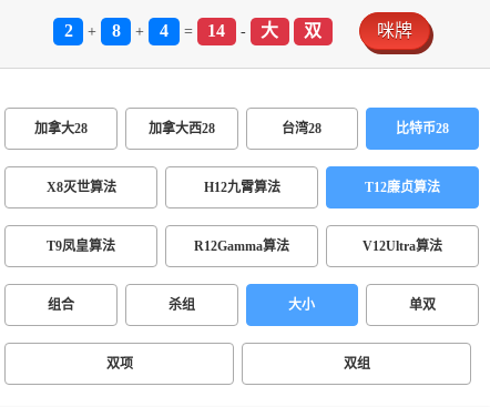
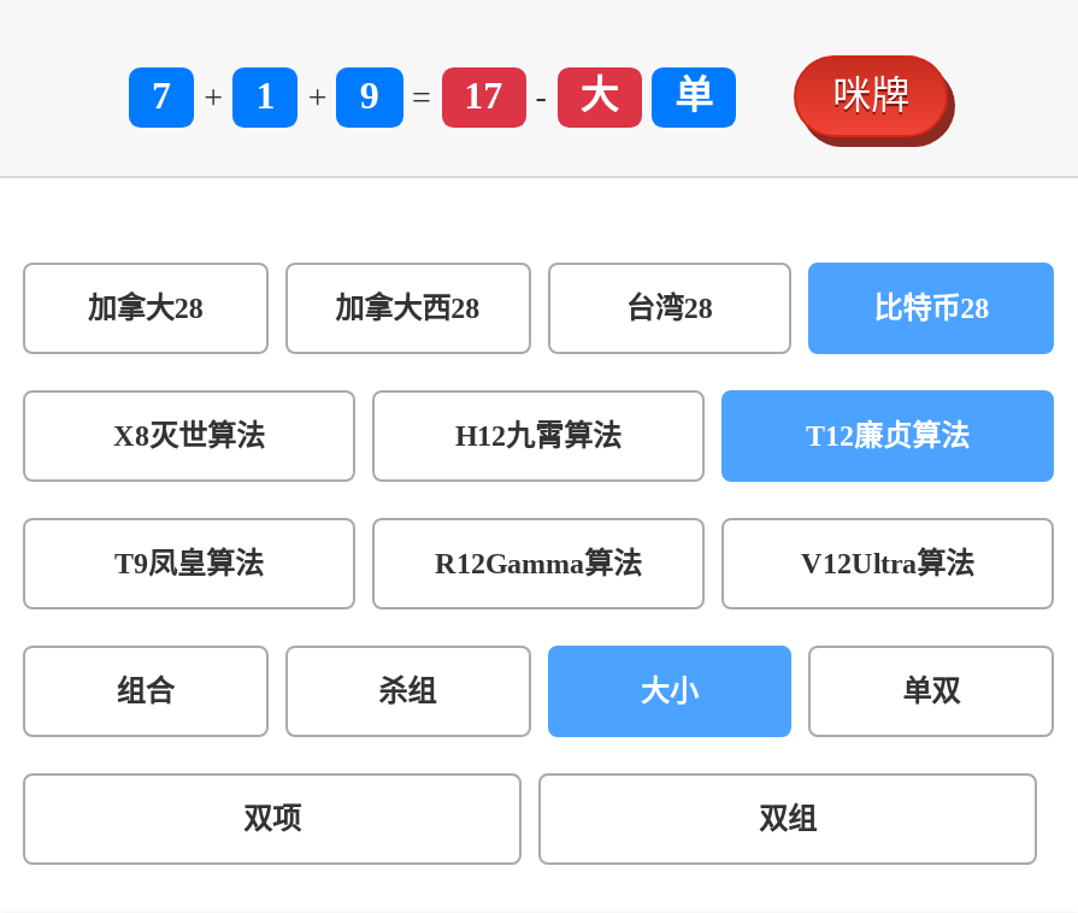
[64,21,73,40] 2 -> [152,75,171,116] 7
[112,21,121,40] 8 -> [256,75,275,116] 1
[160,21,168,40] 4 -> [360,75,379,116] 9
[207,21,225,40] 14 -> [464,75,503,116] 17
[304,21,322,40] 双 -> [675,75,713,116] 单

